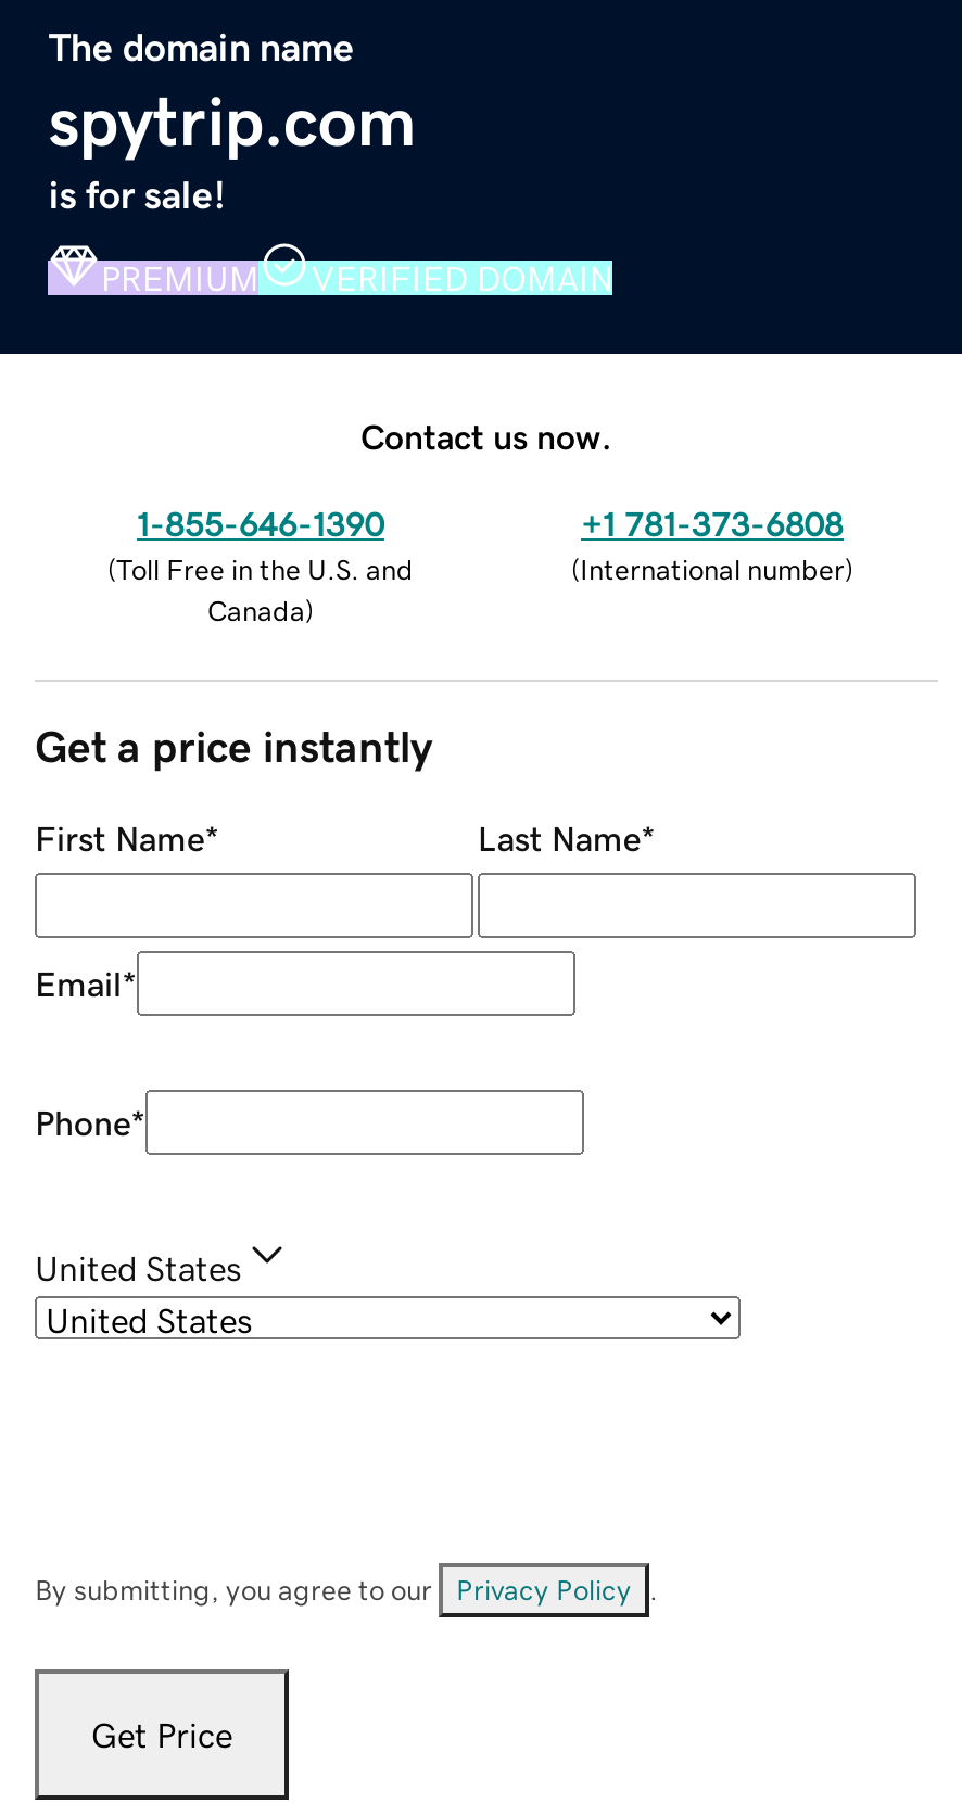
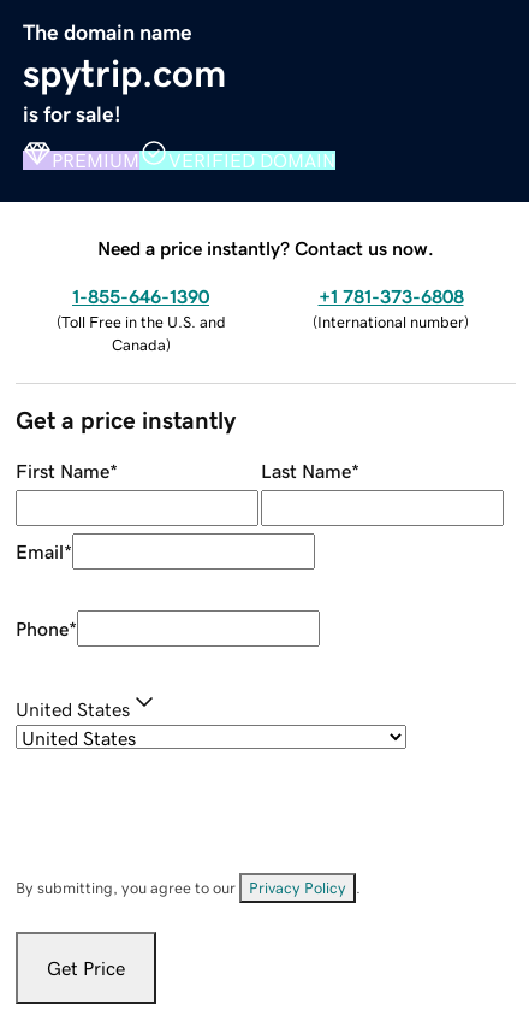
[360,418,612,453] Contact us now. -> [97,238,434,257] Need a price instantly? Contact us now.

